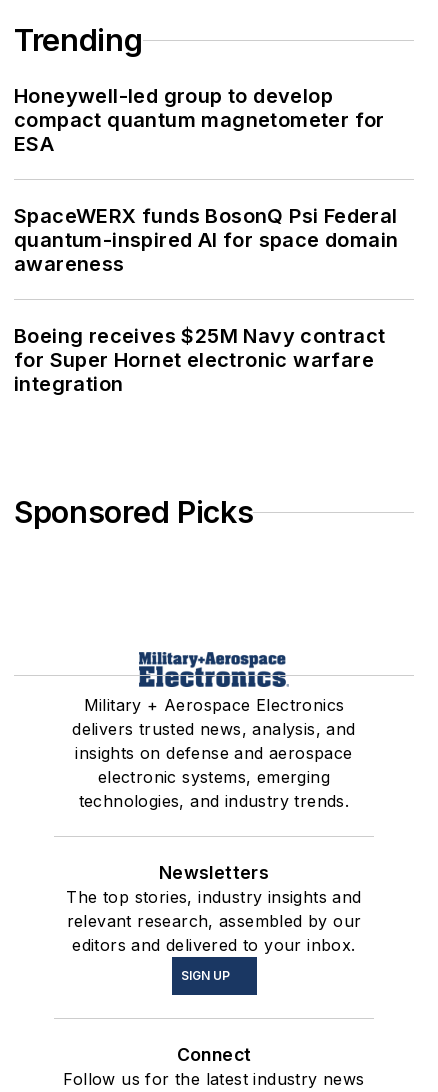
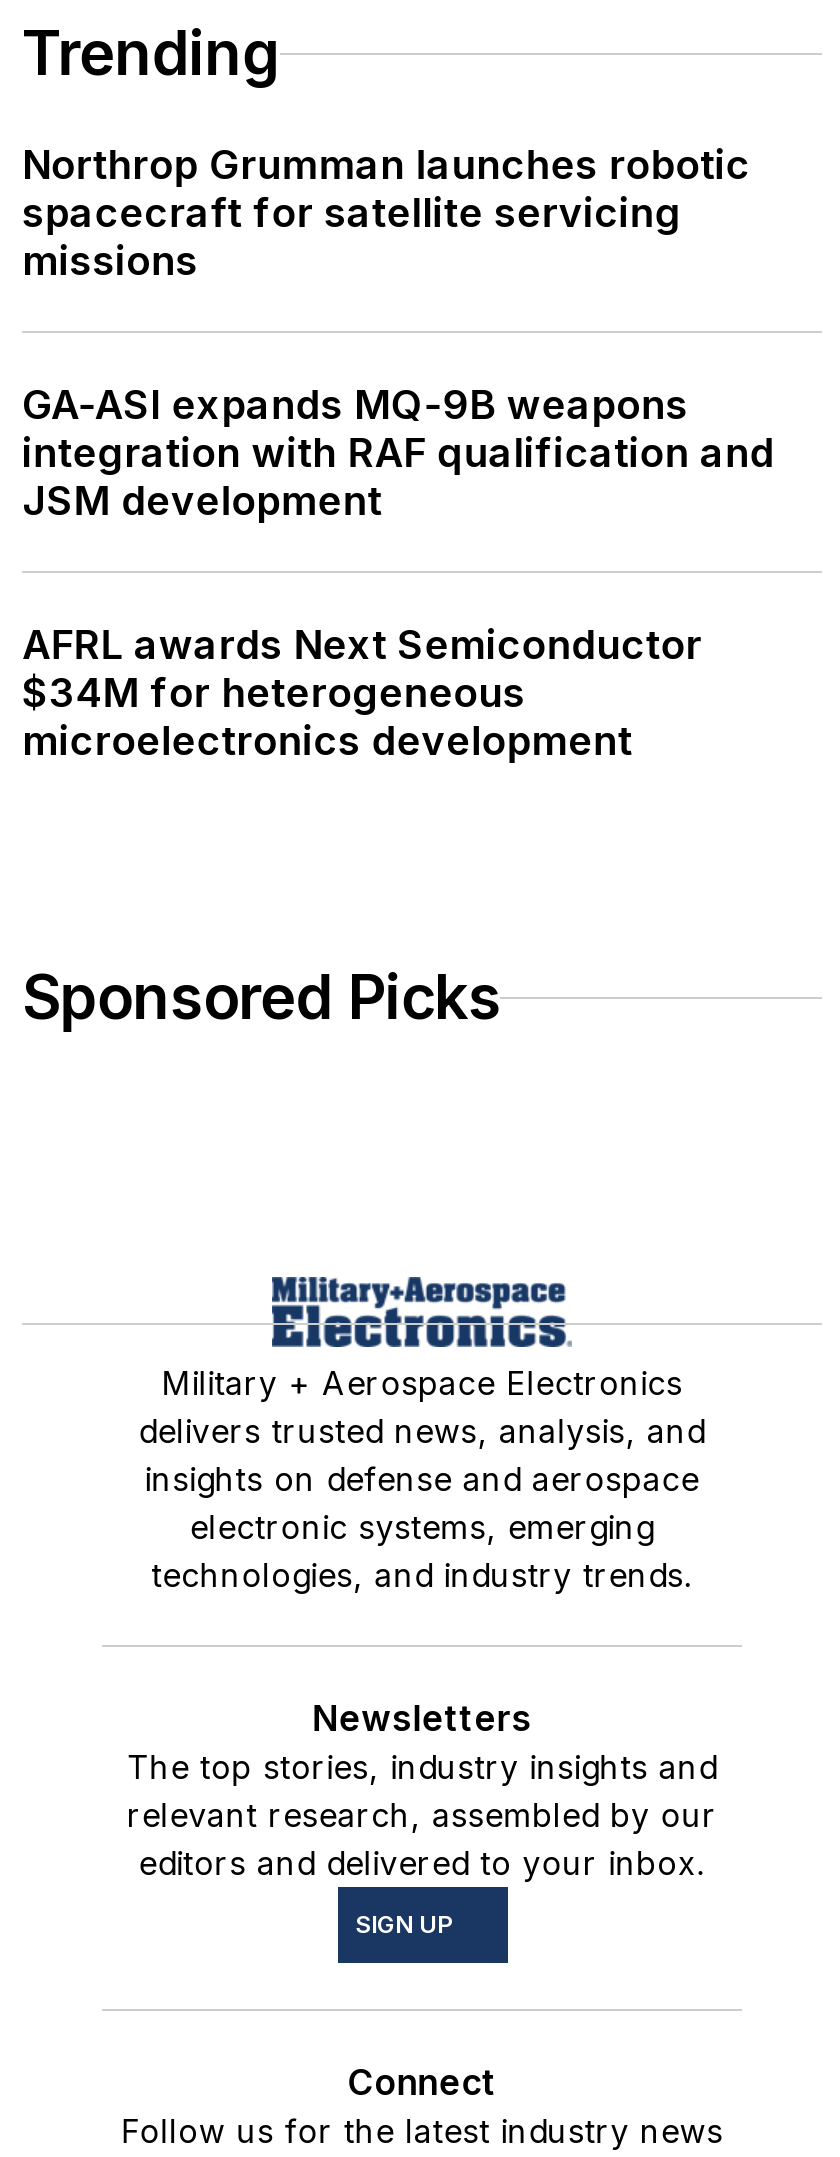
[14,84,385,156] Honeywell-led group to develop | compact quantum magnetometer for | ESA -> [22,141,750,285] Northrop Grumman launches robotic | spacecraft for satellite servicing | missions
[14,204,398,276] SpaceWERX funds BosonQ Psi Federal | quantum-inspired AI for space domain | awareness -> [22,381,774,525] GA-ASI expands MQ-9B weapons | integration with RAF qualification and | JSM development
[14,324,386,396] Boeing receives $25M Navy contract | for Super Hornet electronic warfare | integration -> [22,621,702,765] AFRL awards Next Semiconductor | $34M for heterogeneous | microelectronics development

